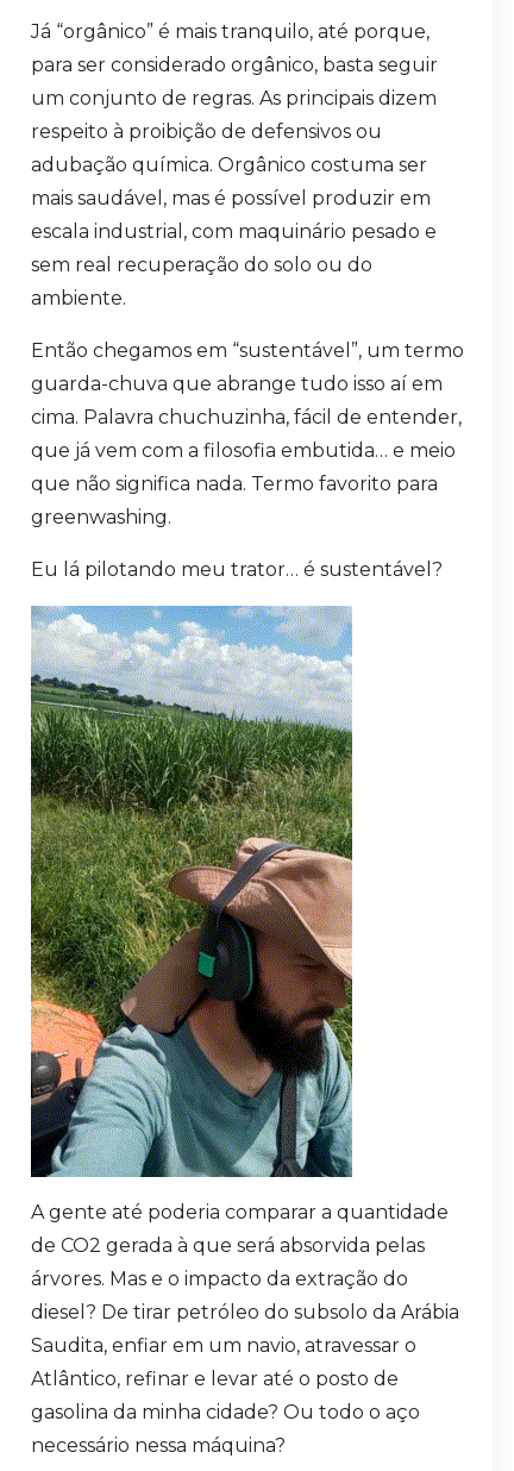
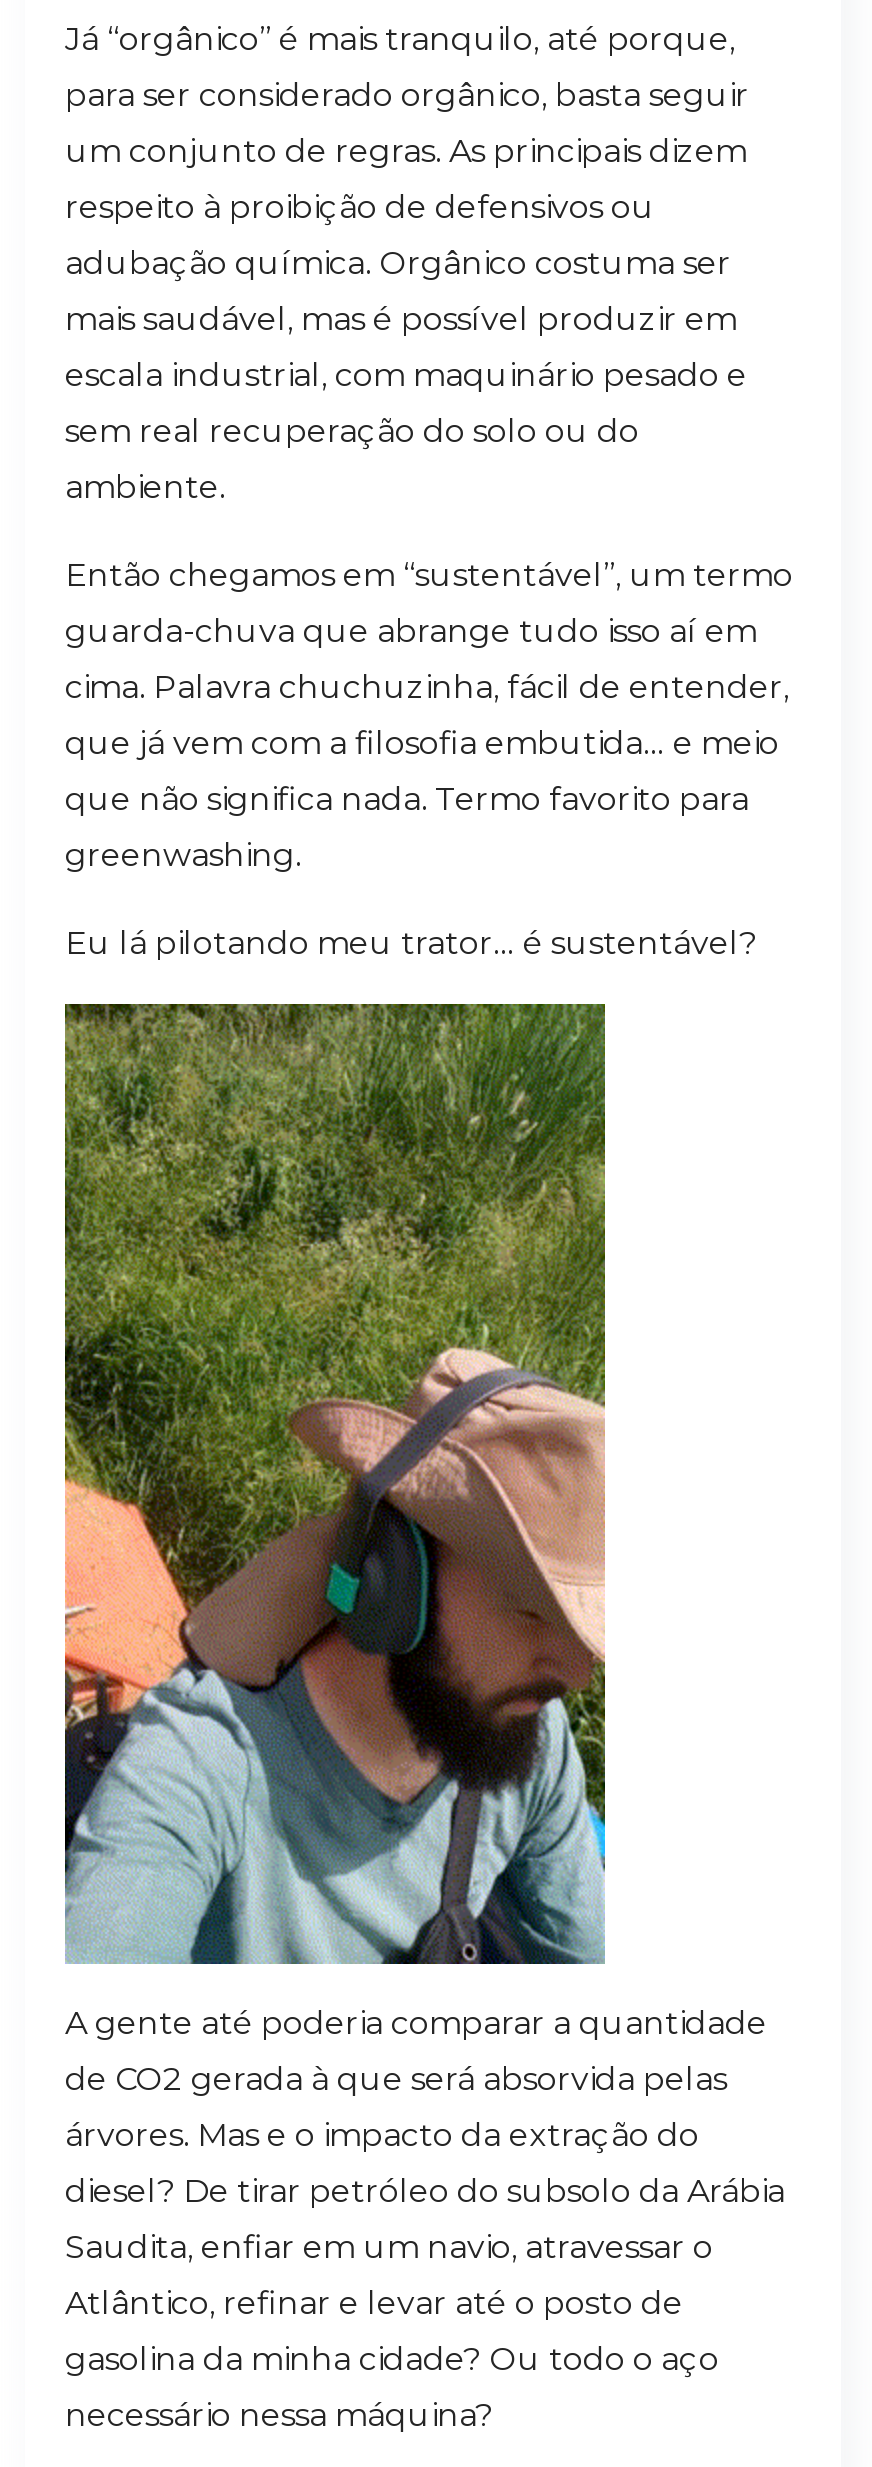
[30,605,353,1178] [image] -> [63,1002,607,1966] [image]

